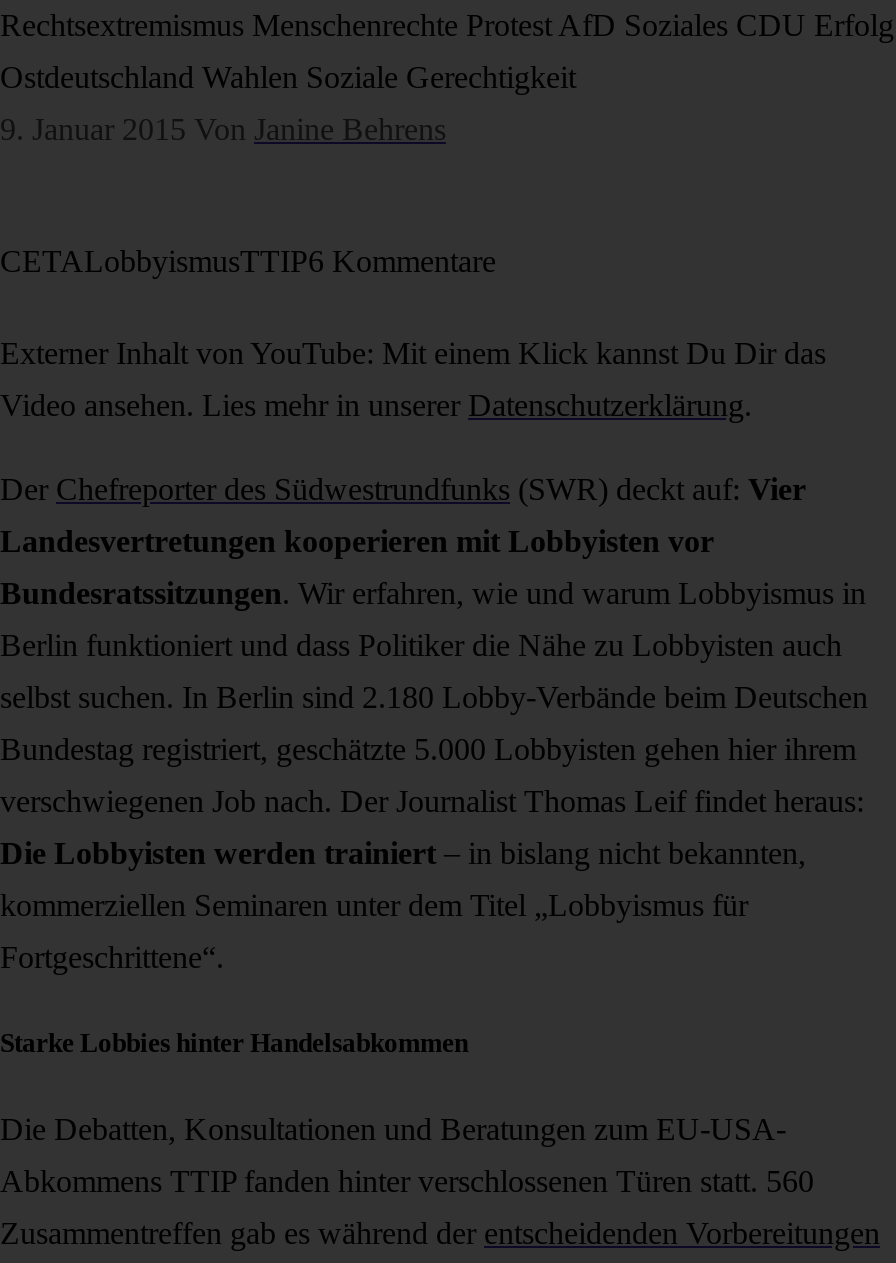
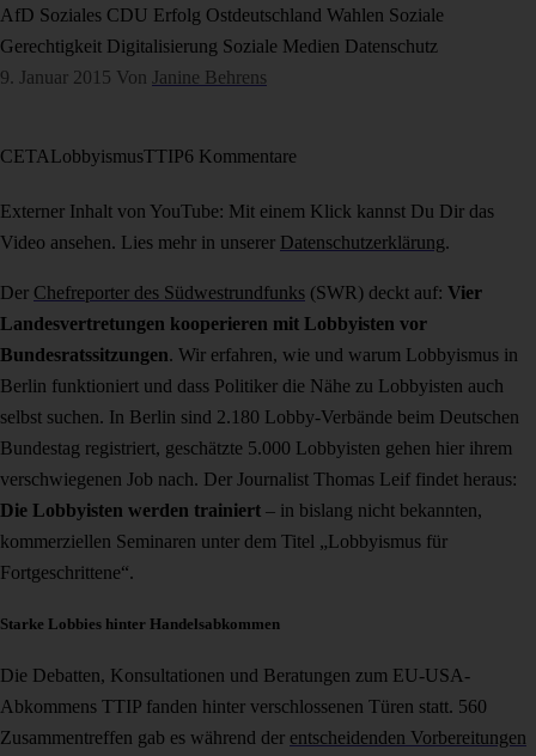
[0,8,894,42] Rechtsextremismus Menschenrechte Protest AfD Soziales CDU Erfolg -> [0,5,444,25] AfD Soziales CDU Erfolg Ostdeutschland Wahlen Soziale
[0,60,576,94] Ostdeutschland Wahlen Soziale Gerechtigkeit -> [0,36,438,56] Gerechtigkeit Digitalisierung Soziale Medien Datenschutz

